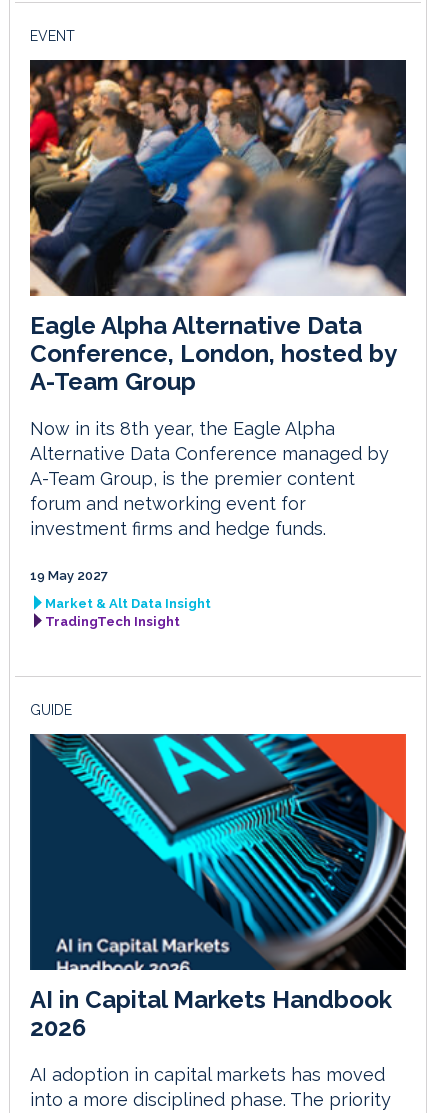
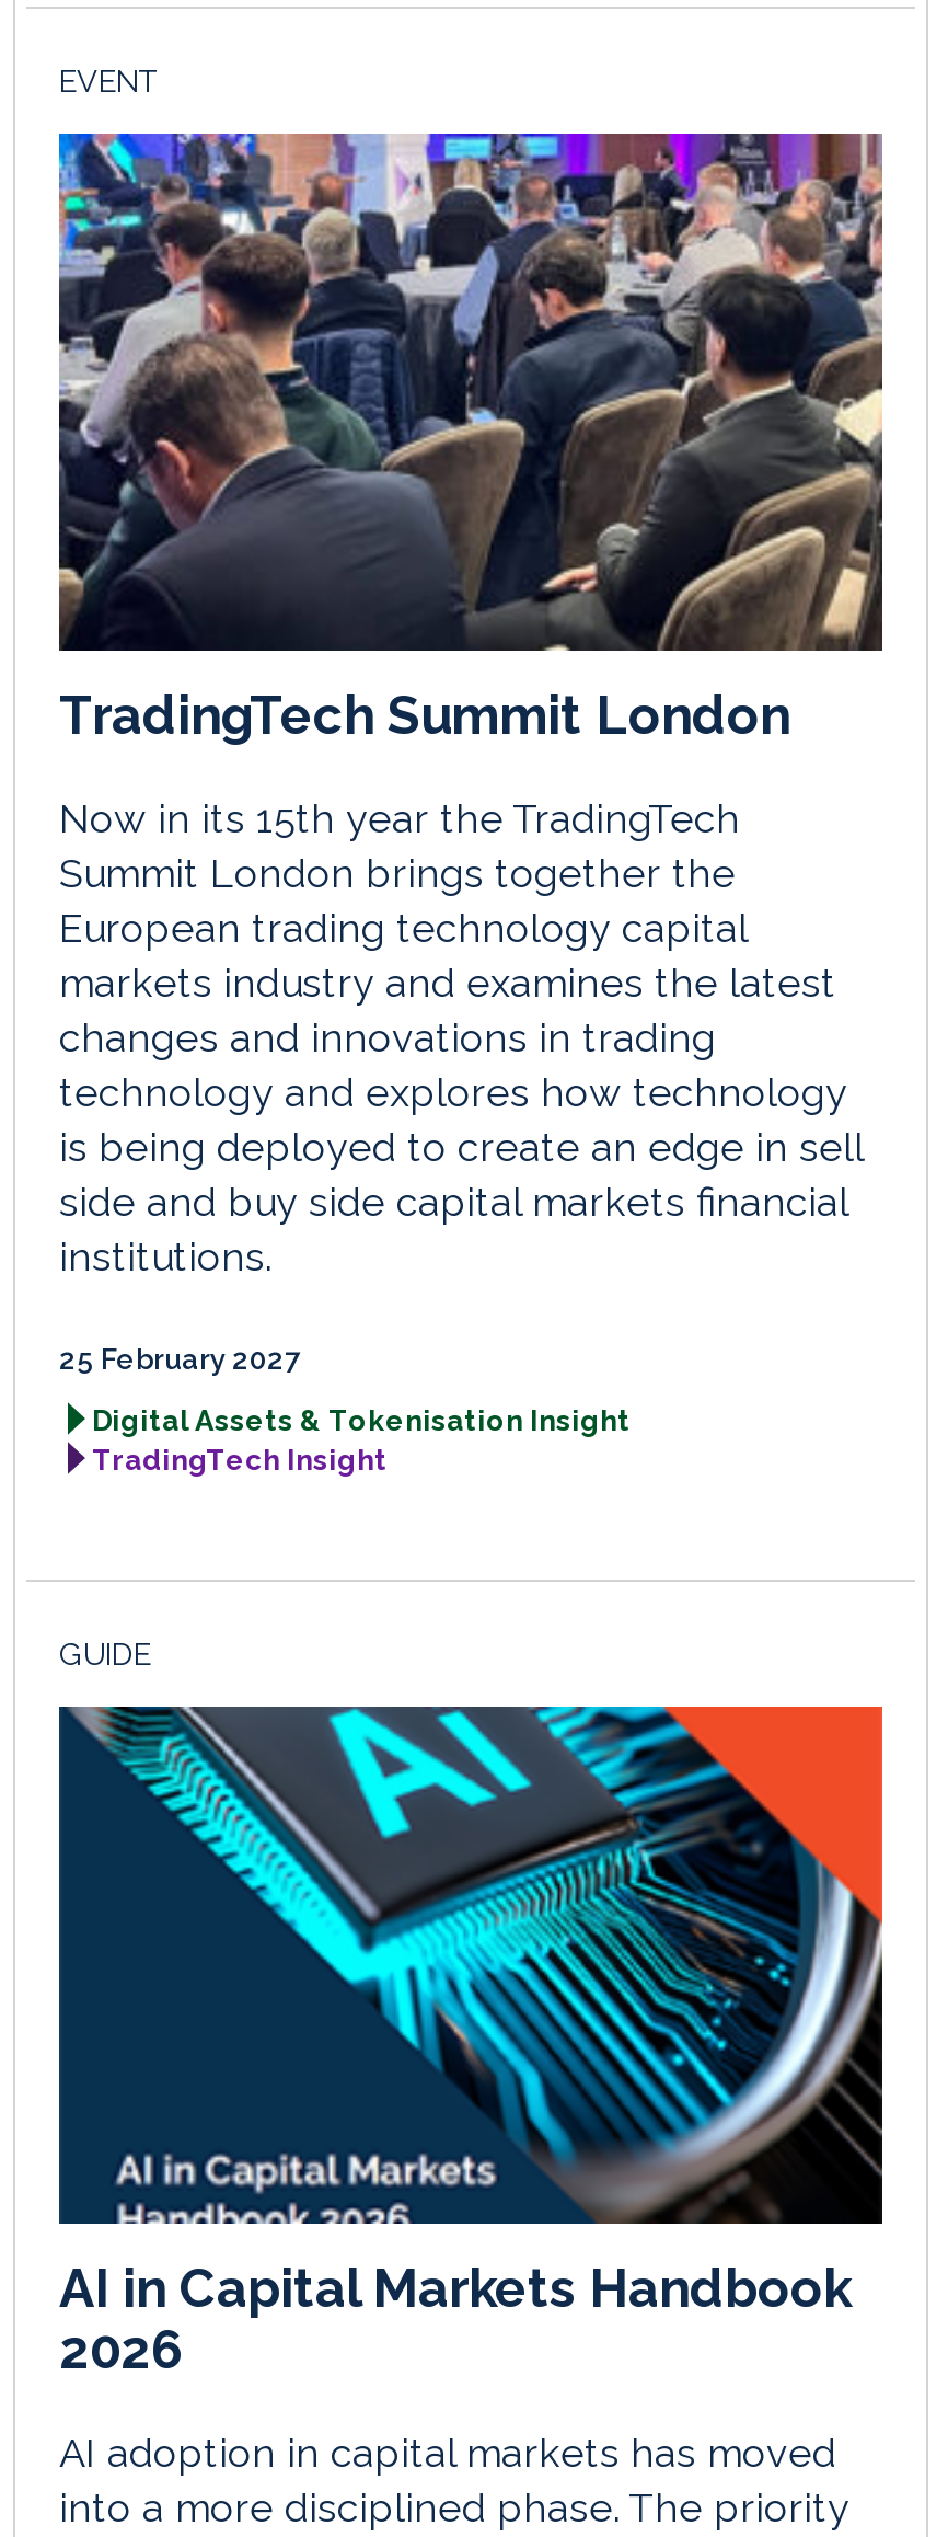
[29,59,407,396] [image] | Eagle Alpha Alternative Data | Conference, London, hosted by | A-Team Group -> [57,131,885,747] [image] | TradingTech Summit London
[30,418,389,539] Now in its 8th year, the Eagle Alpha | Alternative Data Conference managed by | A-Team Group, is the premier content | forum and networking event for | investment firms and hedge funds. -> [59,795,863,1279] Now in its 15th year the TradingTech | Summit London brings together the | European trading technology capital | markets industry and examines the latest | changes and innovations in trading | technology and explores how technology | is being deployed to create an edge in sell | side and buy side capital markets financial | institutions.
[30,568,108,583] 19 May 2027 -> [59,1343,300,1376] 25 February 2027
[45,596,211,611] Market & Alt Data Insight -> [92,1404,631,1437] Digital Assets & Tokenisation Insight

